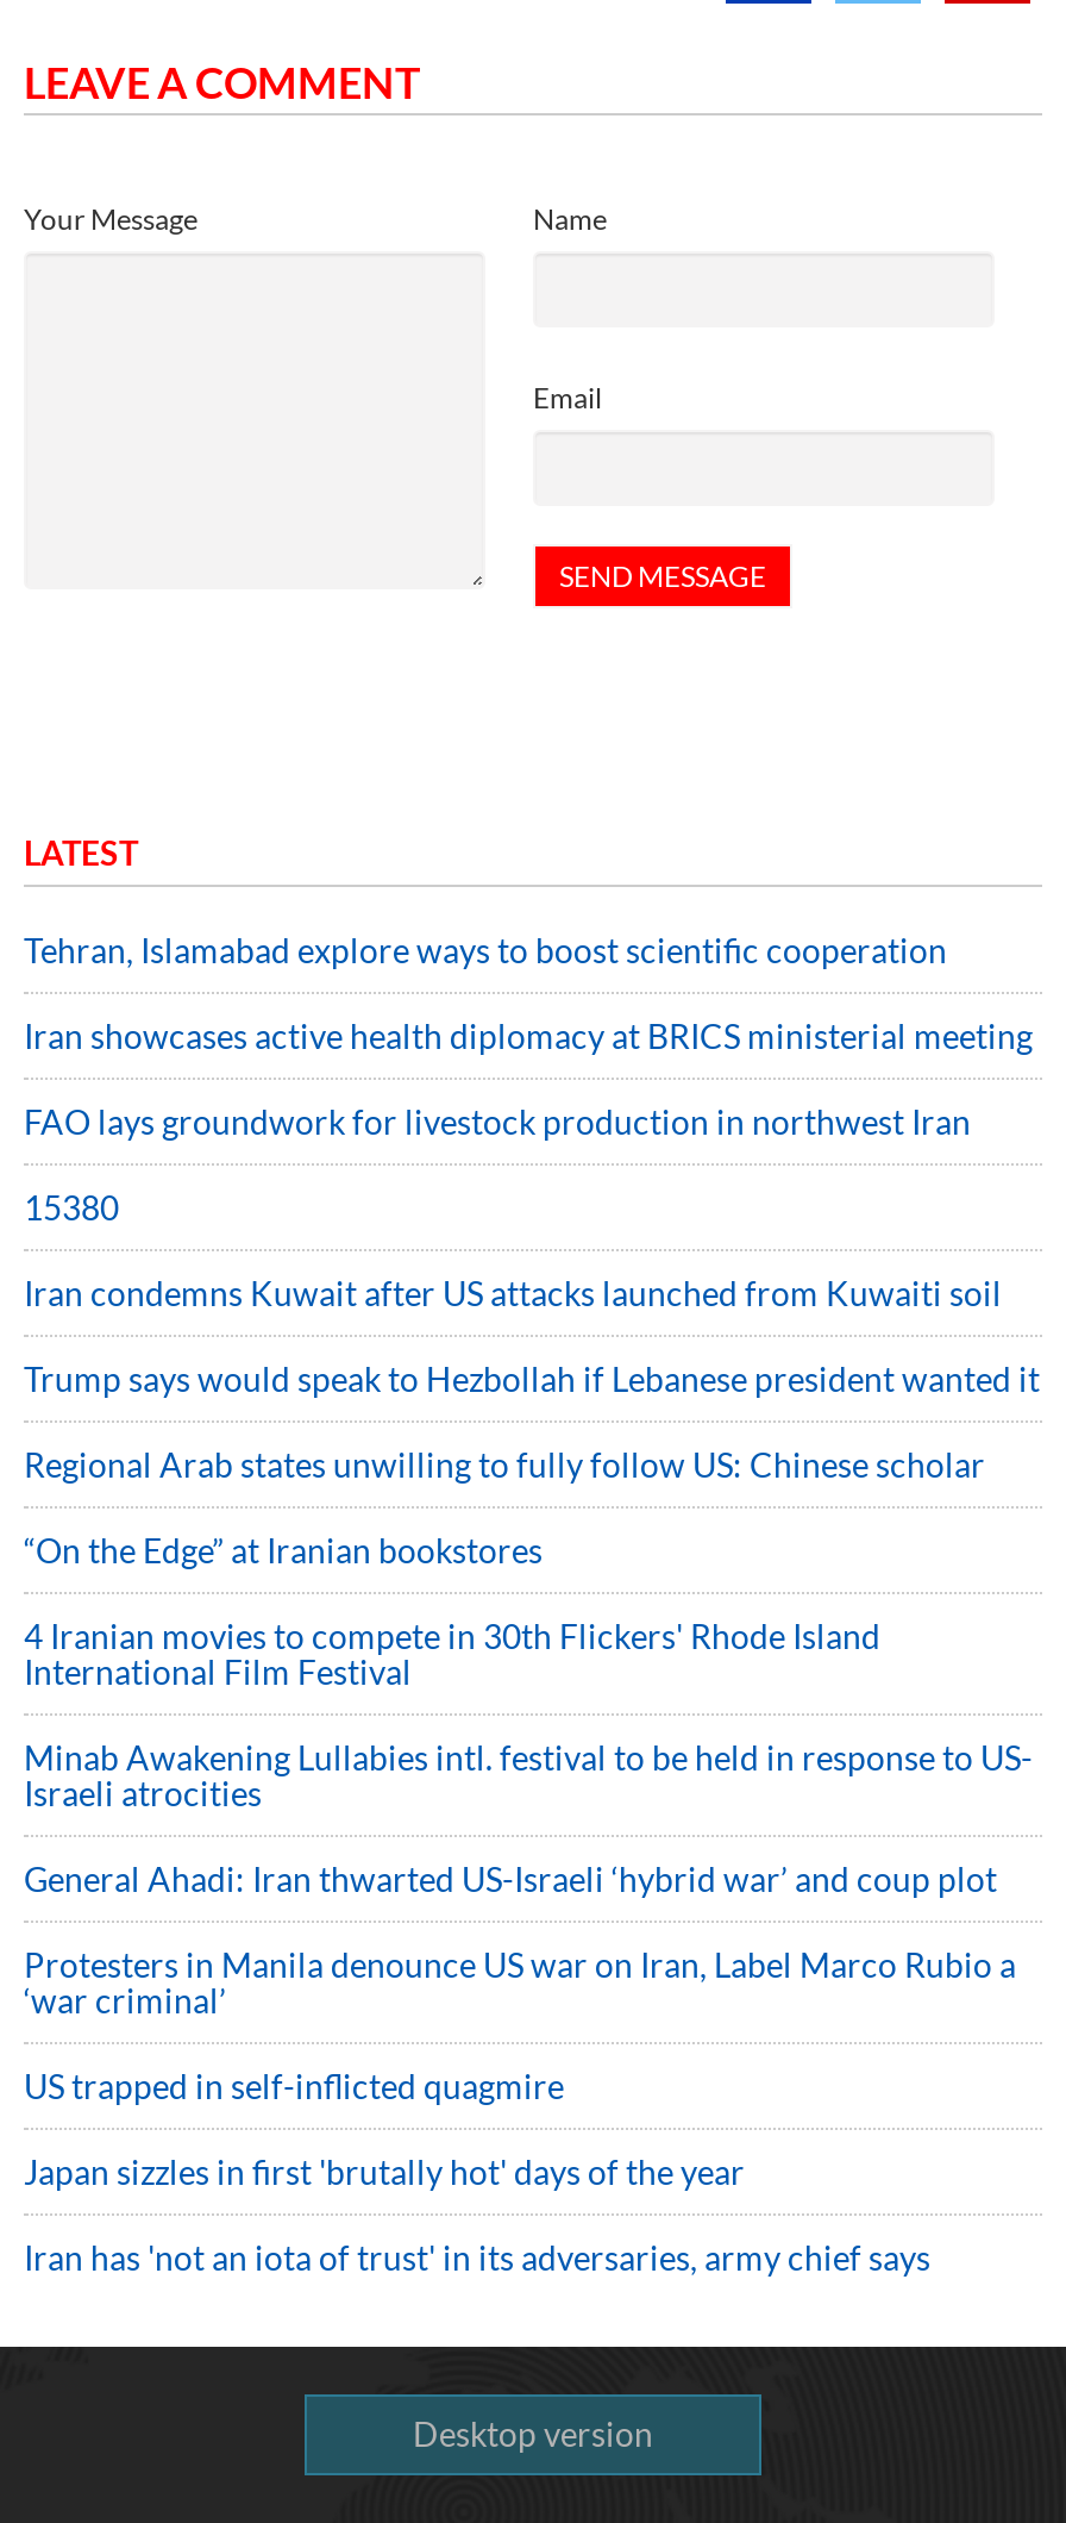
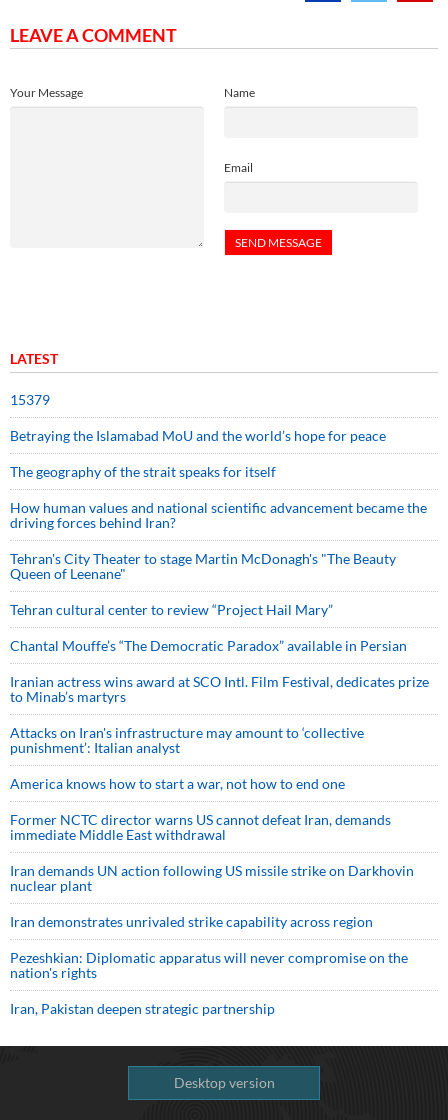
[24,930,947,970] Tehran, Islamabad explore ways to boost scientific cooperation -> [10,391,50,408] 15379
[24,1015,1033,1056] Iran showcases active health diplomacy at BRICS ministerial meeting -> [10,427,386,444] Betraying the Islamabad MoU and the world’s hope for peace
[24,1101,971,1142] FAO lays groundwork for livestock production in northwest Iran -> [10,463,276,480] The geography of the strait speaks for itself
[24,1187,119,1227] 15380 -> [10,499,427,531] How human values and national scientific advancement became the | driving forces behind Iran?
[24,1273,1002,1313] Iran condemns Kuwait after US attacks launched from Kuwaiti soil -> [10,550,396,582] Tehran's City Theater to stage Martin McDonagh's "The Beauty | Queen of Leenane"
[24,1358,1040,1399] Trump says would speak to Hezbollah if Lebanese president wanted it -> [10,601,333,618] Tehran cultural center to review “Project Hail Mary”
[24,1444,985,1485] Regional Arab states unwilling to fully follow US: Chinese scholar -> [10,637,407,654] Chantal Mouffe’s “The Democratic Paradox” available in Persian
[24,1530,543,1570] “On the Edge” at Iranian bookstores -> [10,673,429,705] Iranian actress wins award at SCO Intl. Film Festival, dedicates prize | to Minab’s martyrs
[24,1615,880,1692] 4 Iranian movies to compete in 30th Flickers' Rhode Island | International Film Festival -> [10,724,364,756] Attacks on Iran's infrastructure may amount to ‘collective | punishment’: Italian analyst
[24,1737,1033,1813] Minab Awakening Lullabies intl. festival to be held in response to US- | Israeli atrocities -> [10,775,345,792] America knows how to start a war, not how to end one
[24,1858,997,1899] General Ahadi: Iran thwarted US-Israeli ‘hybrid war’ and coup plot -> [10,811,391,843] Former NCTC director warns US cannot defeat Iran, demands | immediate Middle East withdrawal
[24,1944,1016,2020] Protesters in Manila denounce US war on Iran, Label Marco Rubio a | ‘war criminal’ -> [10,862,414,894] Iran demands UN action following US missile strike on Darkhovin | nuclear plant
[24,2066,571,2106] US trapped in self-inflicted quagmire -> [10,913,373,930] Iran demonstrates unrivaled strike capability across region
[24,2151,745,2192] Japan sizzles in first 'brutally hot' days of the year -> [10,949,408,981] Pezeshkian: Diplomatic apparatus will never compromise on the | nation's rights
[24,2237,938,2277] Iran has 'not an iota of trust' in its adversaries, army chief says -> [10,1000,275,1017] Iran, Pakistan deepen strategic partnership

